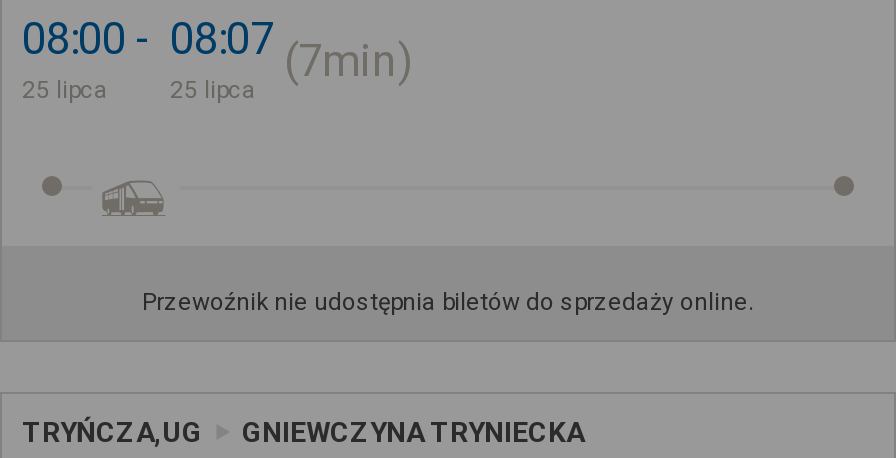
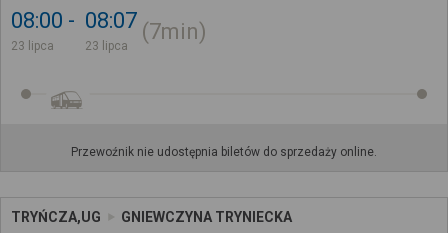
[22,76,108,104] 25 lipca -> [11,39,54,53] 23 lipca
[170,76,256,104] 25 lipca -> [85,39,128,53] 23 lipca

